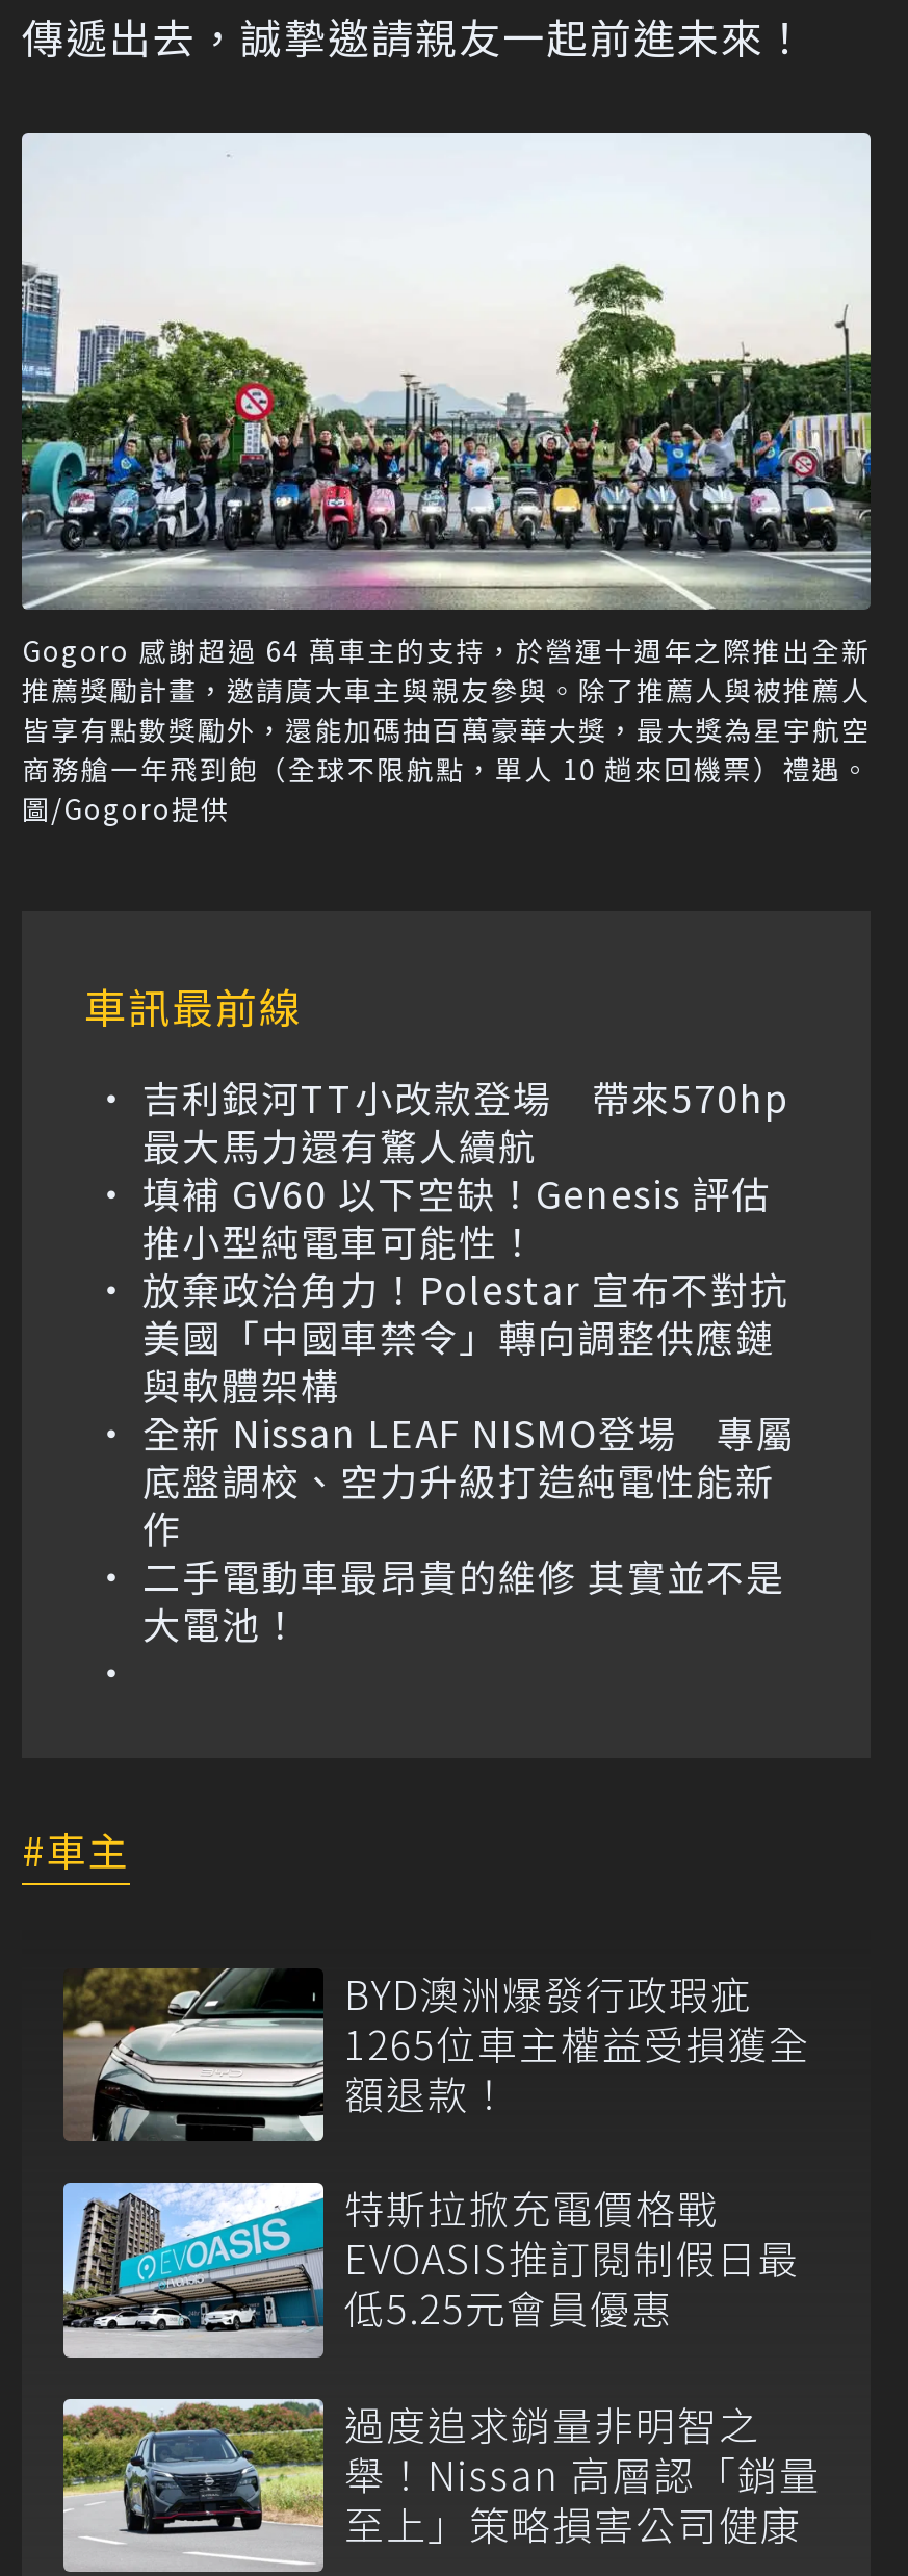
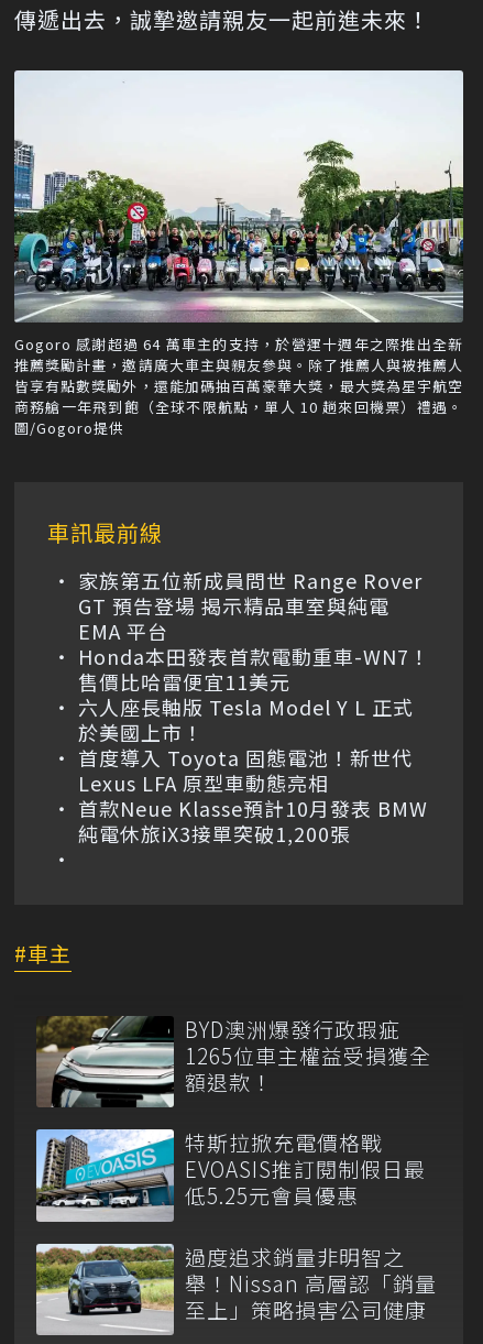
[142,1070,796,1650] 吉利銀河TT小改款登場 帶來570hp | 最大馬力還有驚人續航 | 填補 GV60 以下空缺！Genesis 評估 | 推小型純電車可能性！ | 放棄政治角力！Polestar 宣布不對抗 | 美國「中國車禁令」轉向調整供應鏈 | 與軟體架構 | 全新 Nissan LEAF NISMO登場 專屬 | 底盤調校、空力升級打造純電性能新 | 作 | 二手電動車最昂貴的維修 其實並不是 | 大電池！ -> [78,566,430,848] 家族第五位新成員問世 Range Rover | GT 預告登場 揭示精品車室與純電 | EMA 平台 | Honda本田發表首款電動重車-WN7！ | 售價比哈雷便宜11美元 | 六人座長軸版 Tesla Model Y L 正式 | 於美國上市！ | 首度導入 Toyota 固態電池！新世代 | Lexus LFA 原型車動態亮相 | 首款Neue Klasse預計10月發表 BMW | 純電休旅iX3接單突破1,200張

